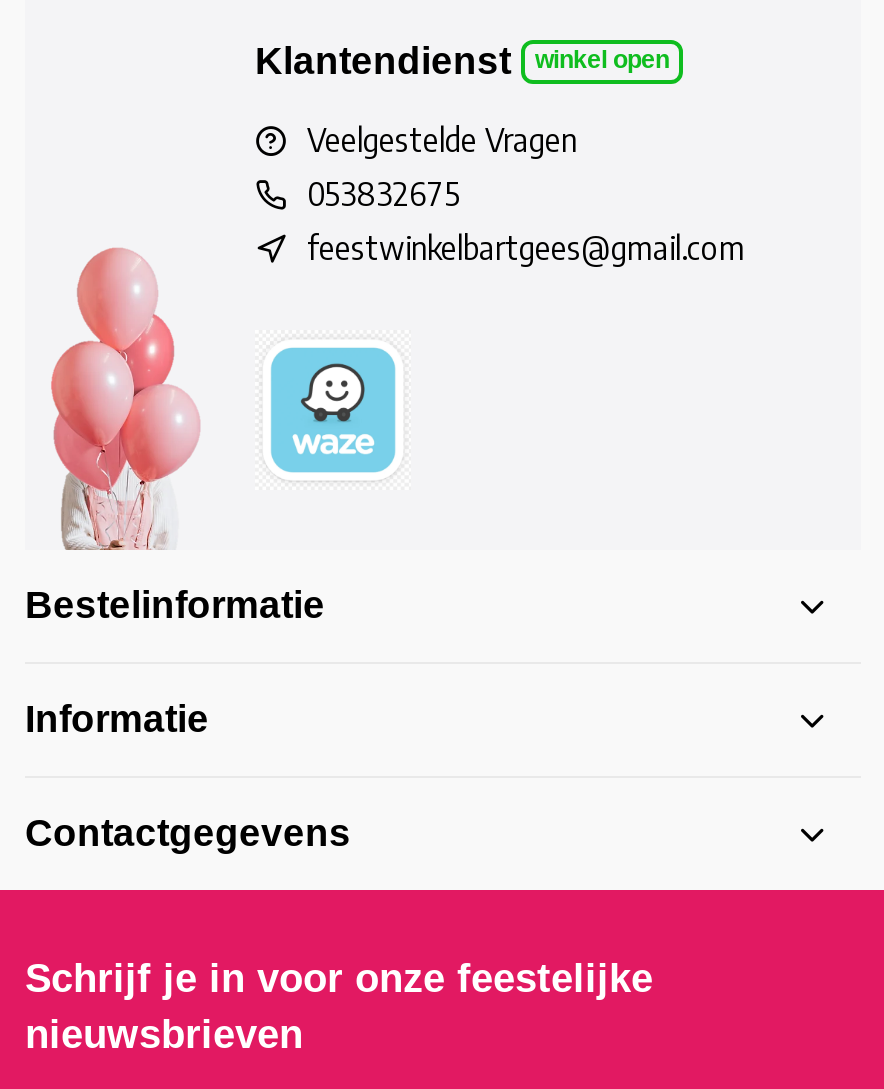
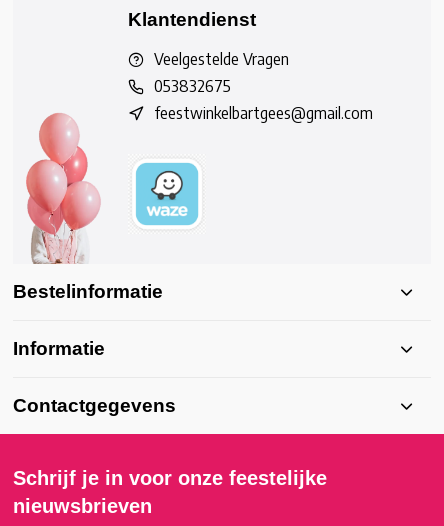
[535,46,669,74] winkel open -> none

